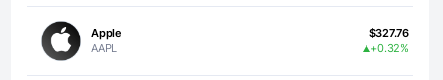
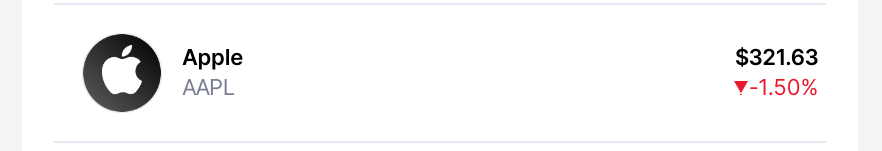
[368,26,409,40] $327.76 -> [735,44,818,72] $321.63
[370,41,409,55] +0.32% -> [749,74,818,102] -1.50%

